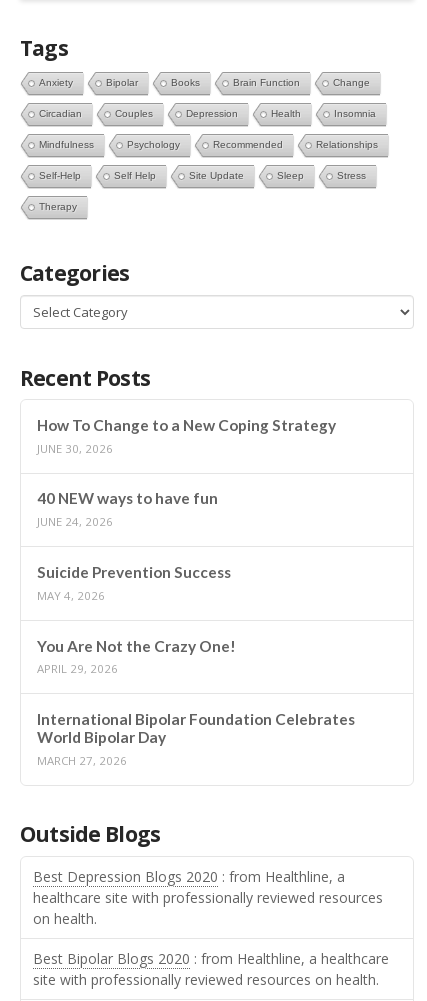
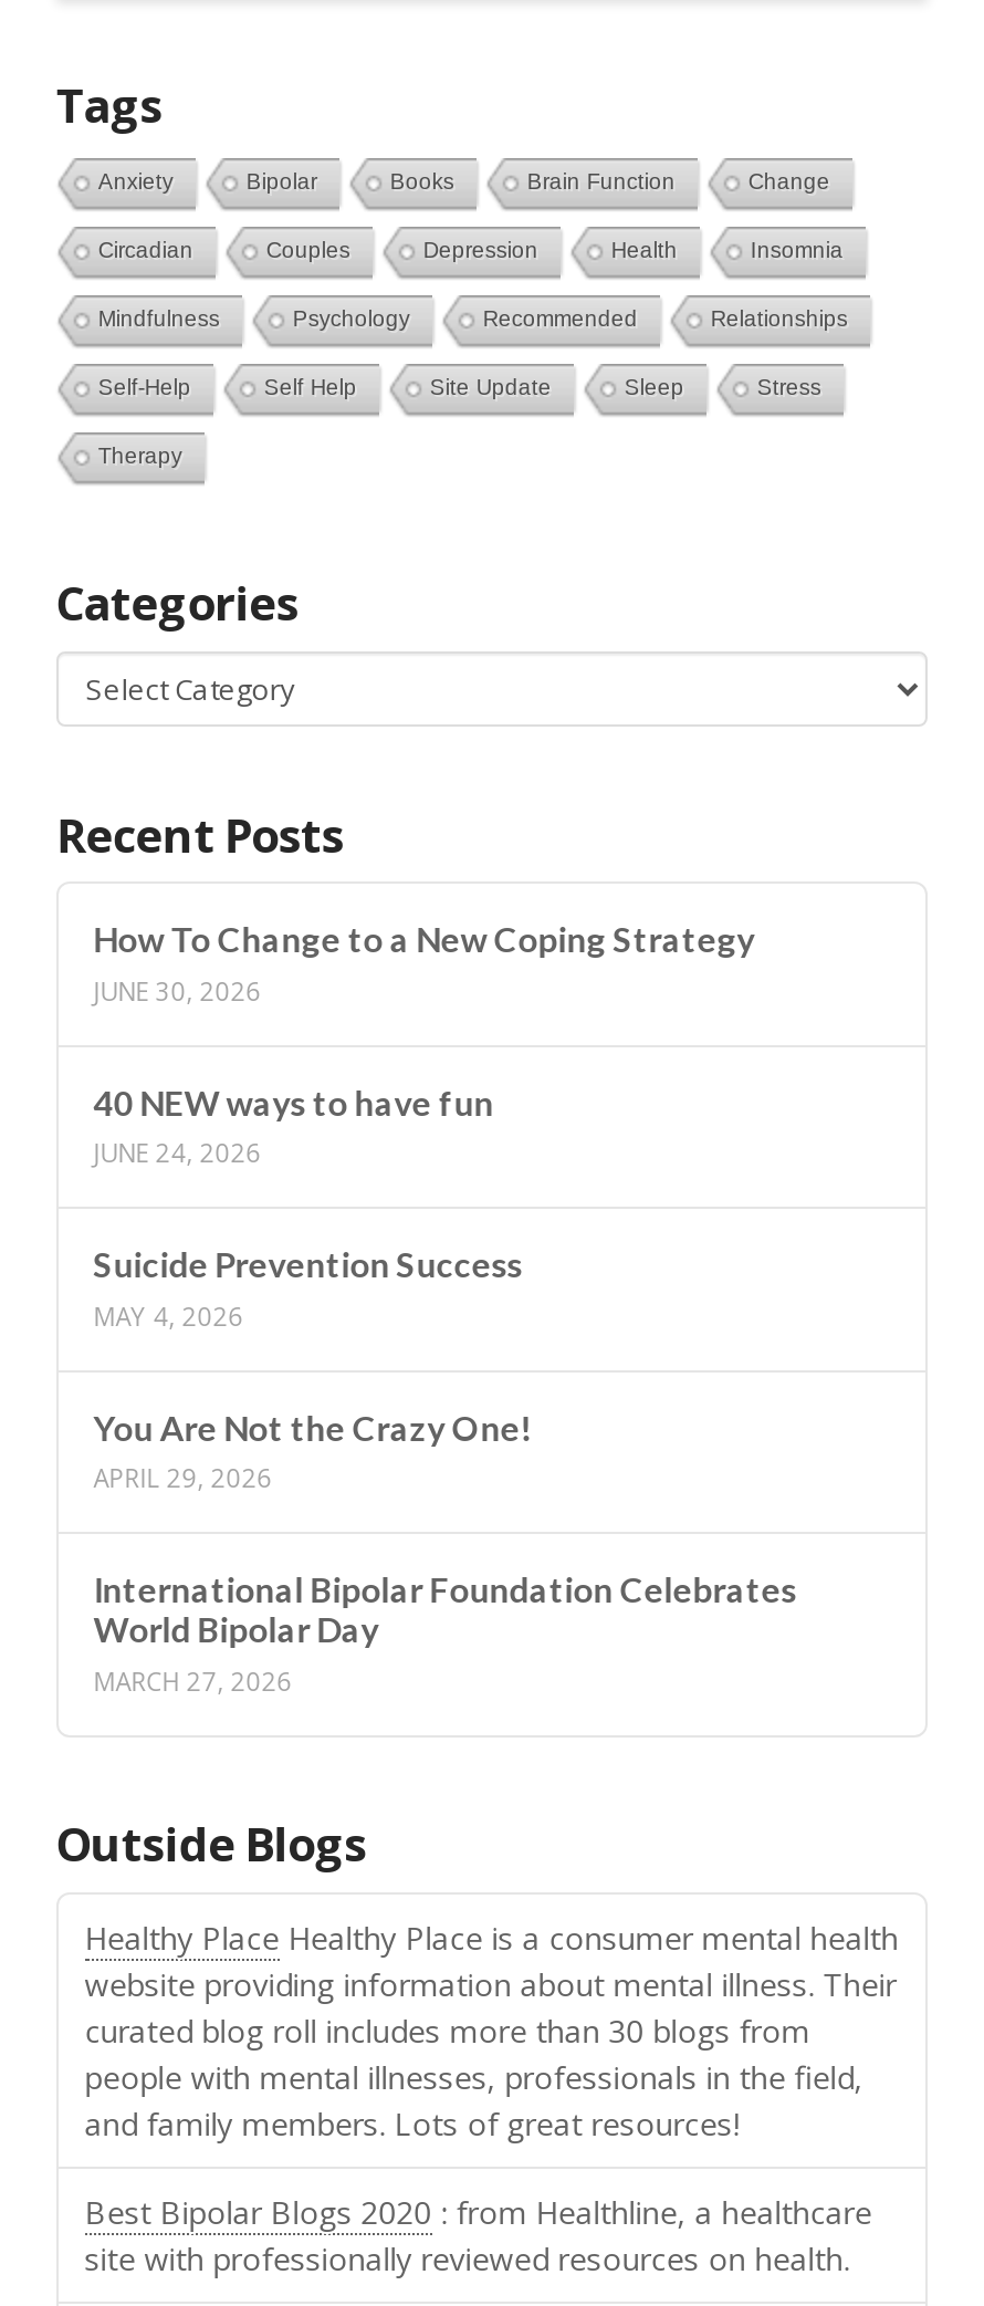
[33,867,383,928] Best Depression Blogs 2020: from Healthline, a | healthcare site with professionally reviewed resources | on health. -> [85,1917,898,2145] Healthy Place Healthy Place is a consumer mental health | website providing information about mental illness. Their | curated blog roll includes more than 30 blogs from | people with mental illnesses, professionals in the field, | and family members. Lots of great resources!

